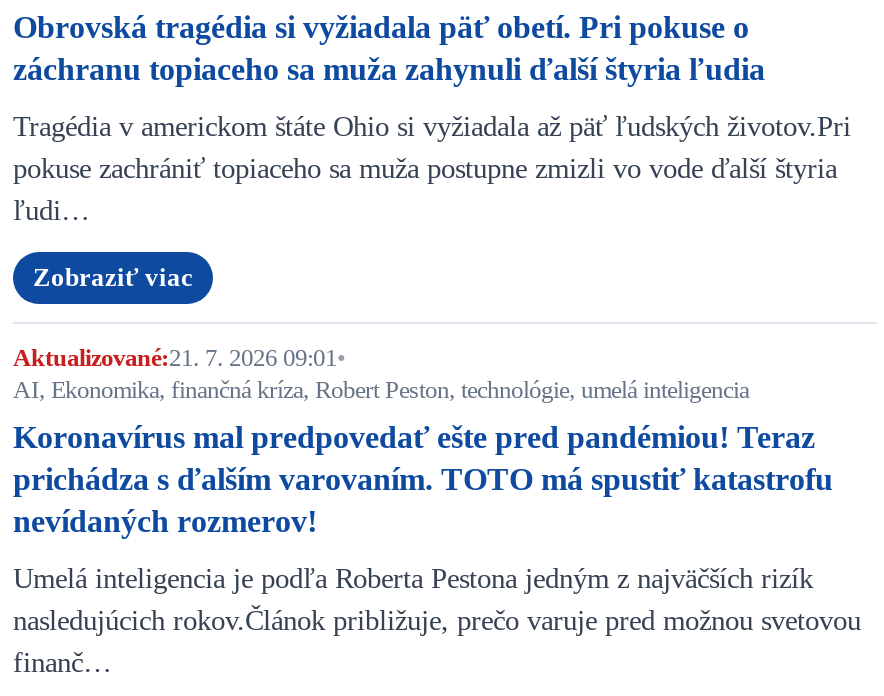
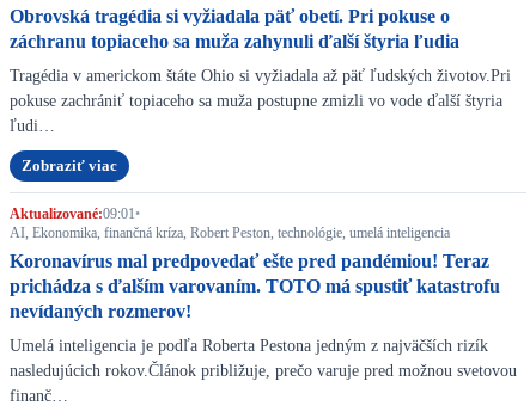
[13,344,345,372] Aktualizované:21. 7. 2026 09:01• -> [10,206,140,222] Aktualizované:09:01•

